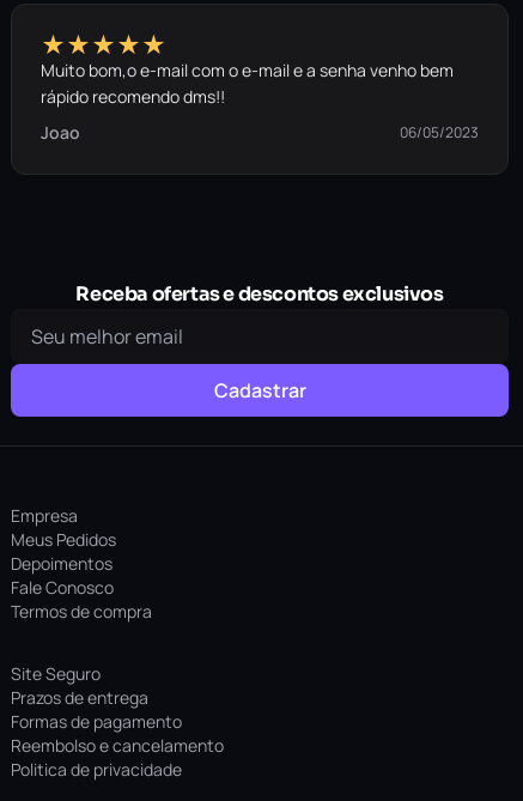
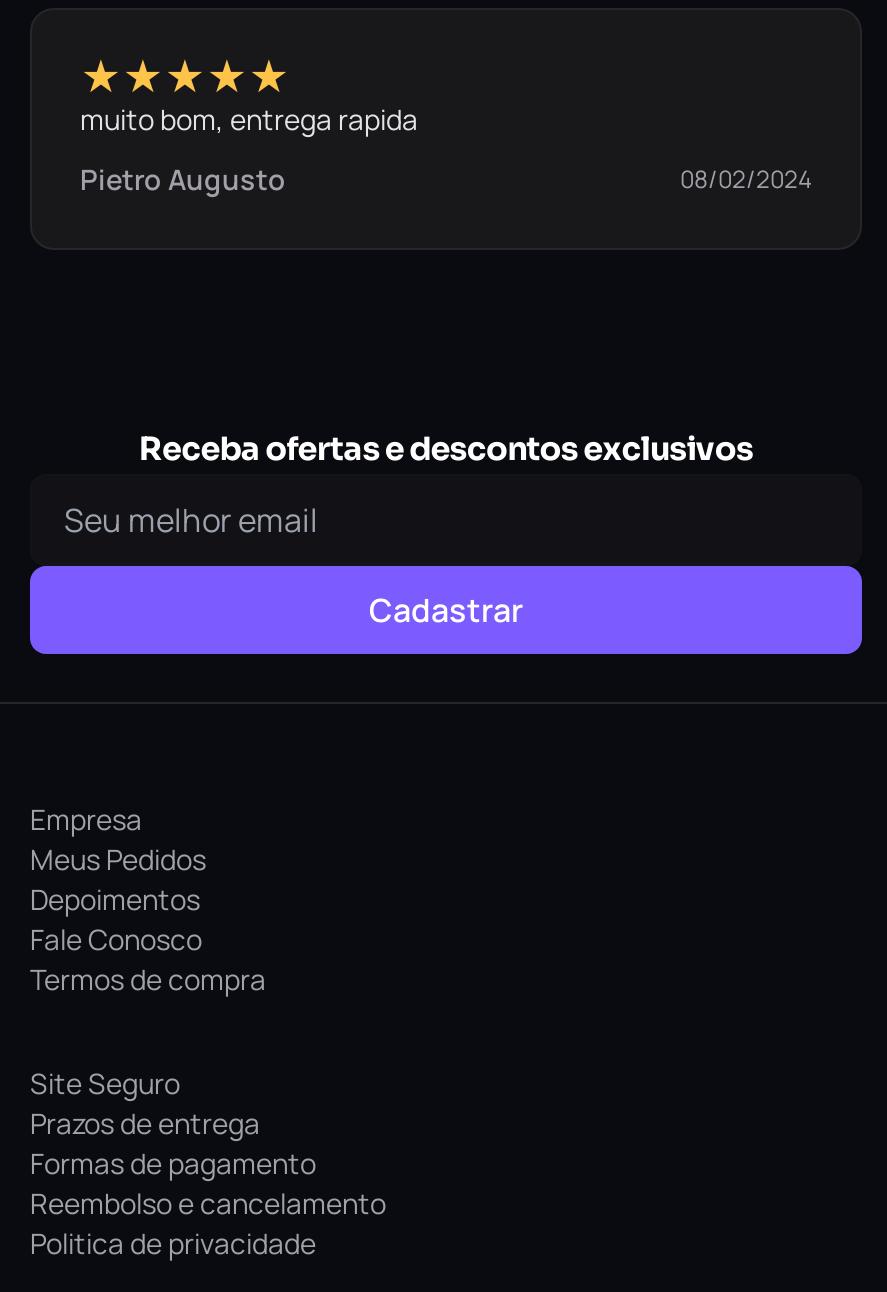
[41,59,454,108] Muito bom,o e-mail com o e-mail e a senha venho bem | rápido recomendo dms!! -> [80,100,418,138] muito bom, entrega rapida
[41,121,479,144] Joao | 06/05/2023 -> [80,160,812,198] Pietro Augusto | 08/02/2024

